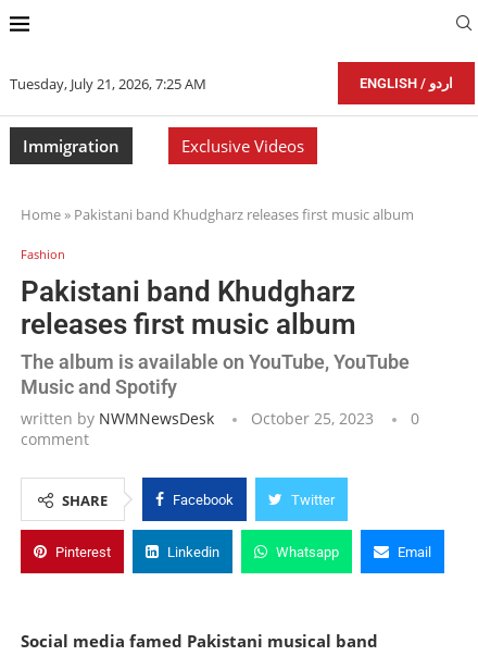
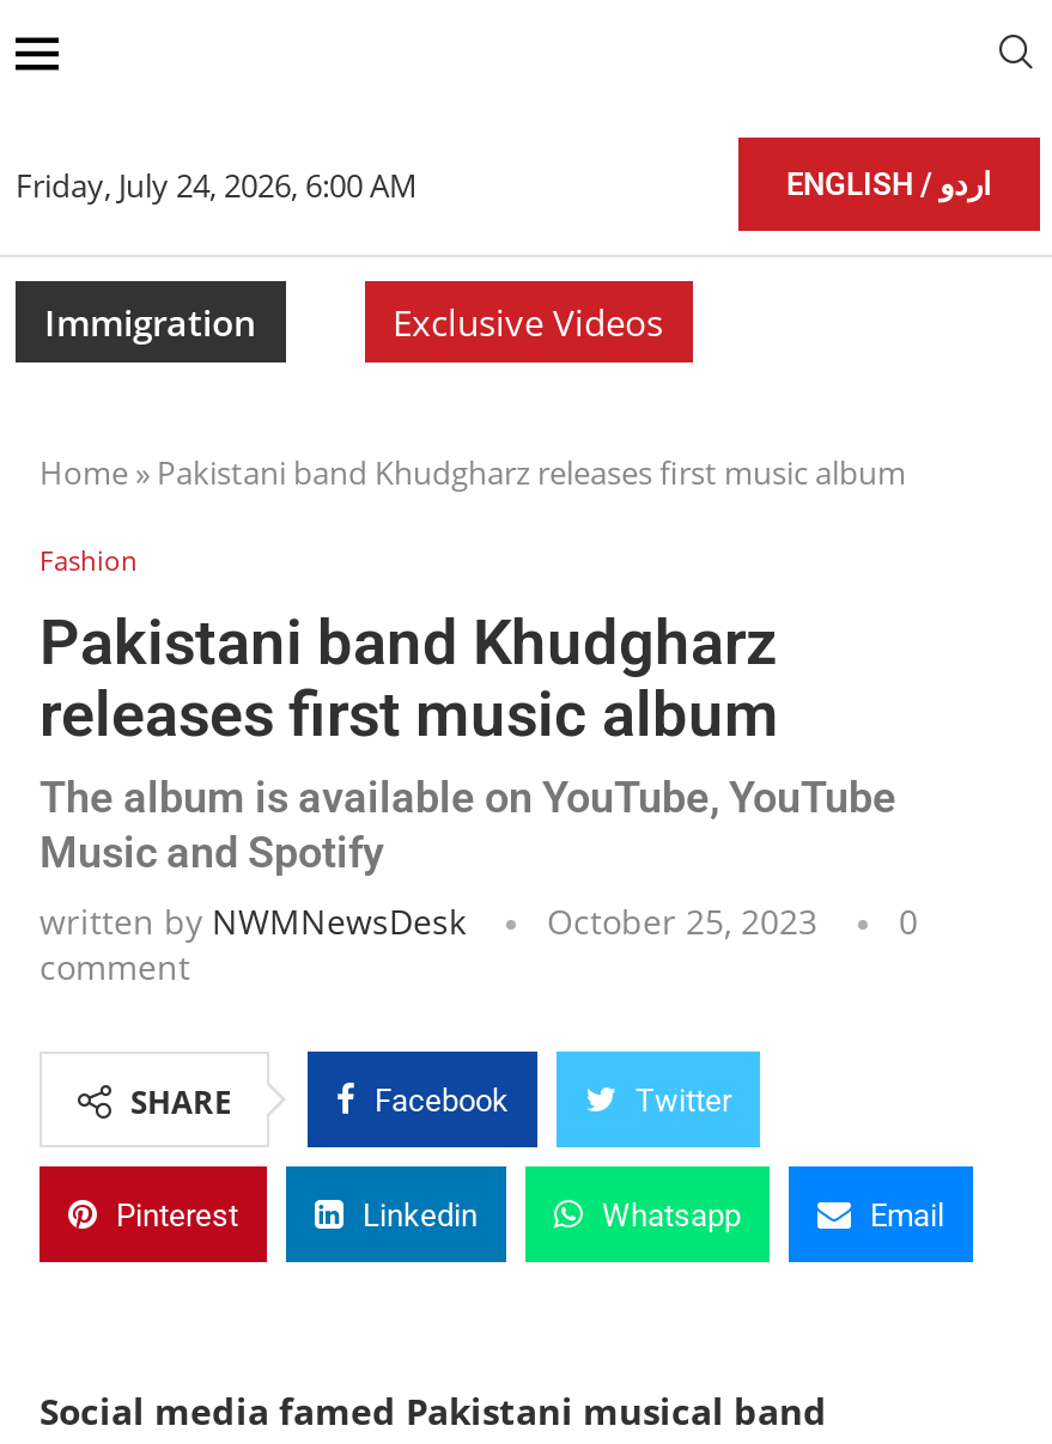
[10,73,206,93] Tuesday, July 21, 2026, 7:25 AM -> [16,163,418,206] Friday, July 24, 2026, 6:00 AM

